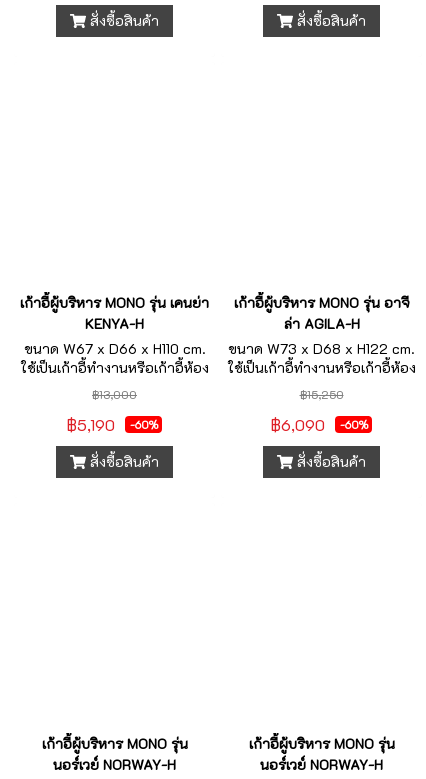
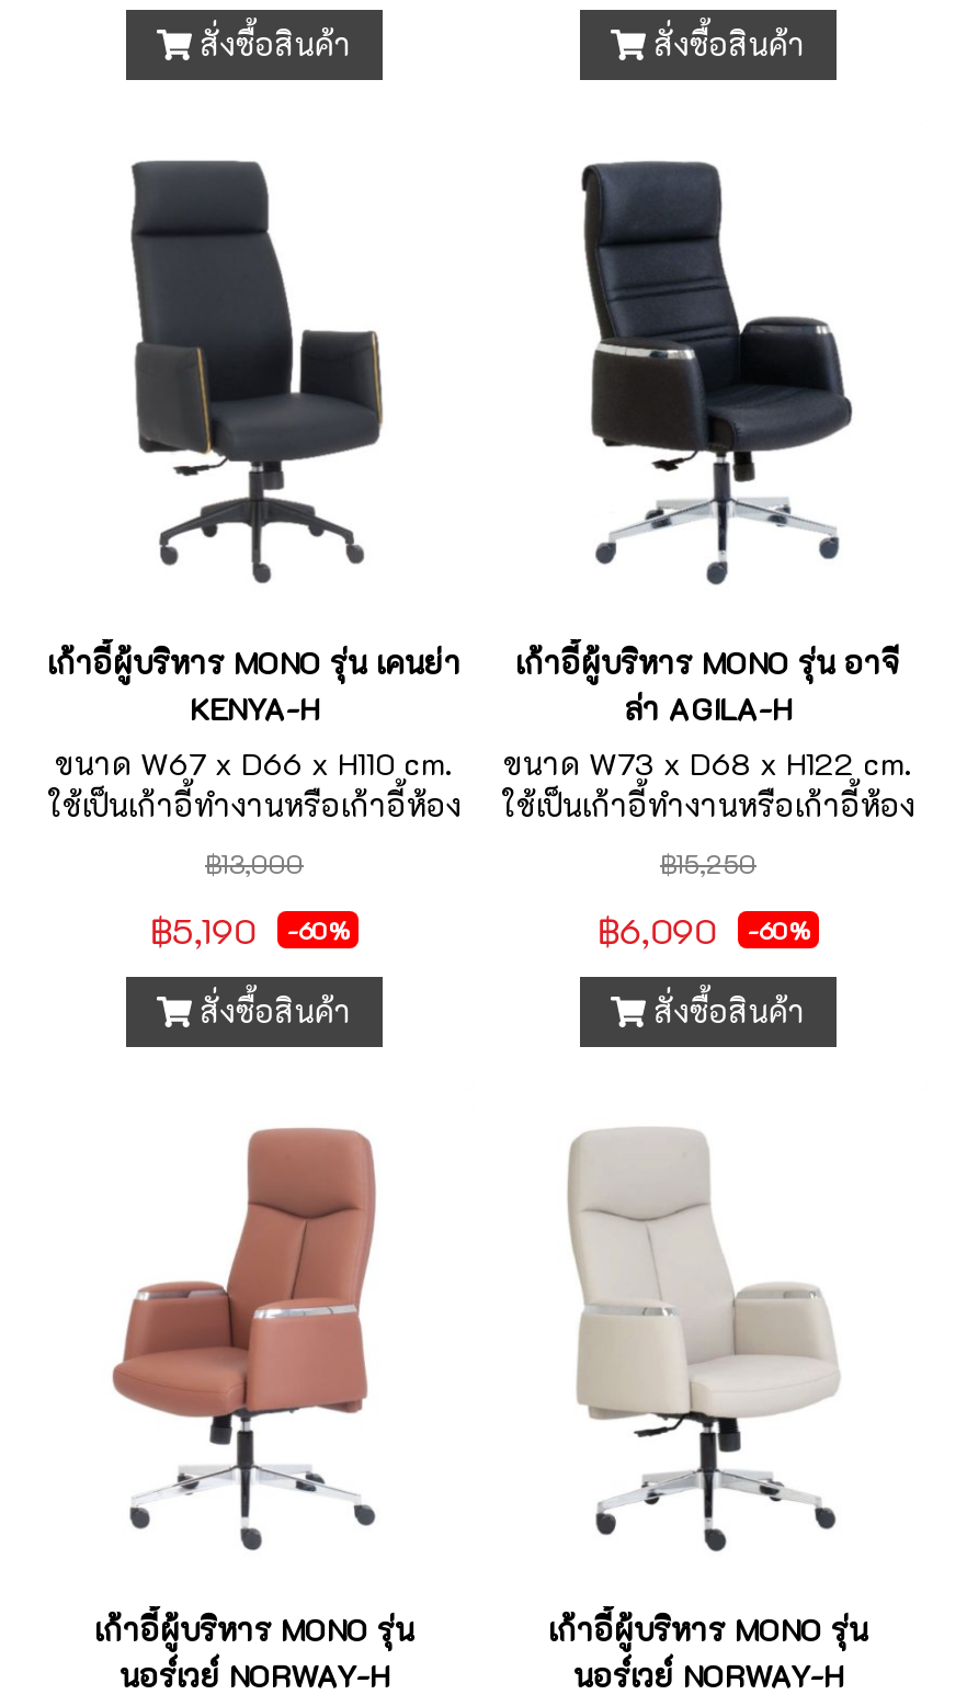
none -> [128,159,385,584] [image]
none -> [580,159,854,587] [image]
none -> [111,1126,378,1551] [image]
none -> [567,1126,841,1554] [image]

